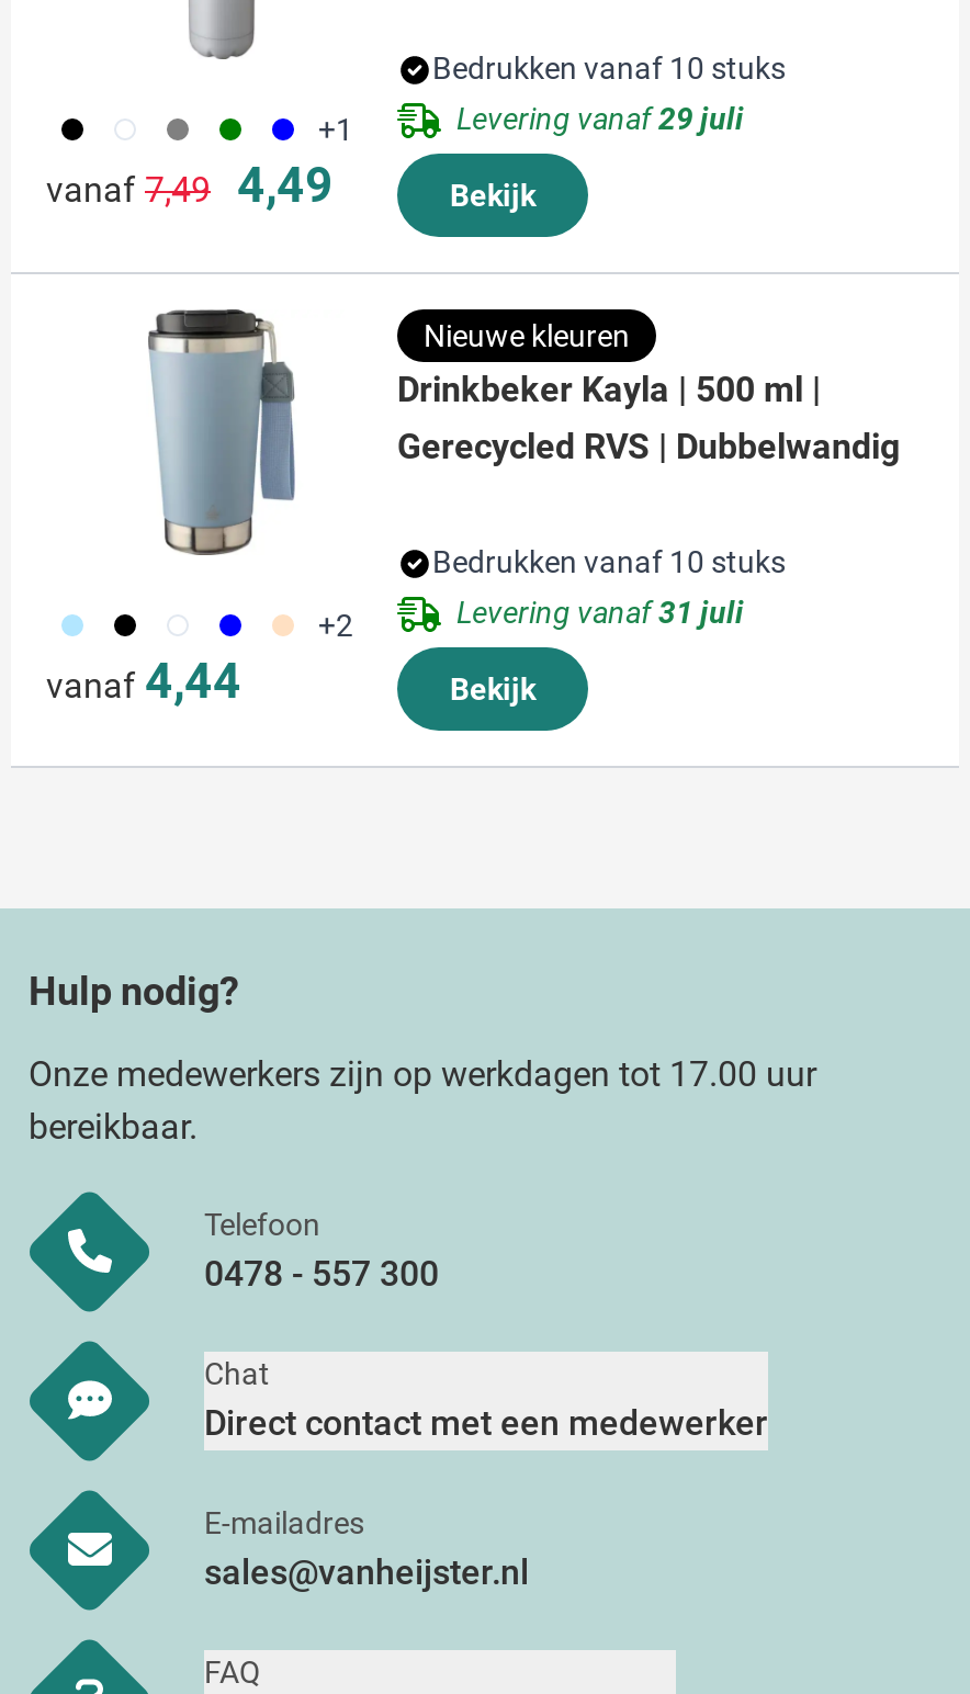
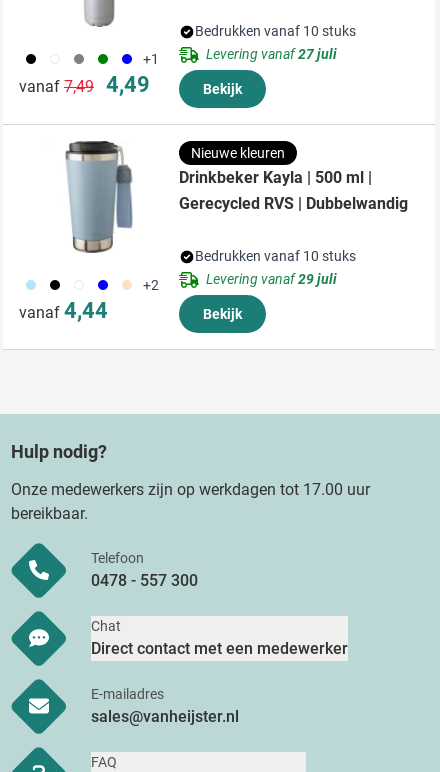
none -> [206,46,337,62] Levering vanaf27 juli
moved [456,101,744,136] -> [206,271,337,287]: Levering vanaf29 juli
[456,595,744,630] Levering vanaf31 juli -> none

